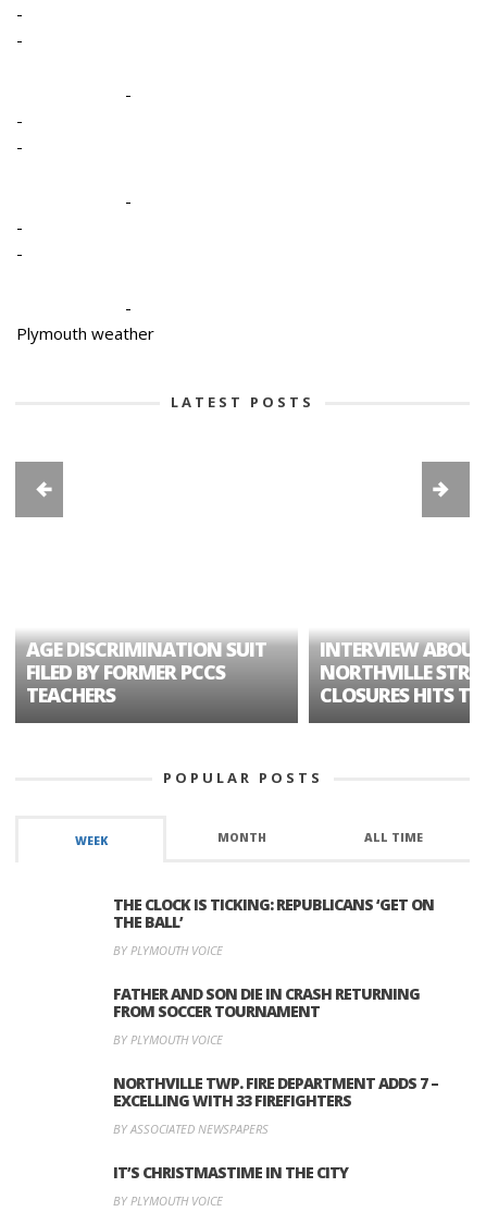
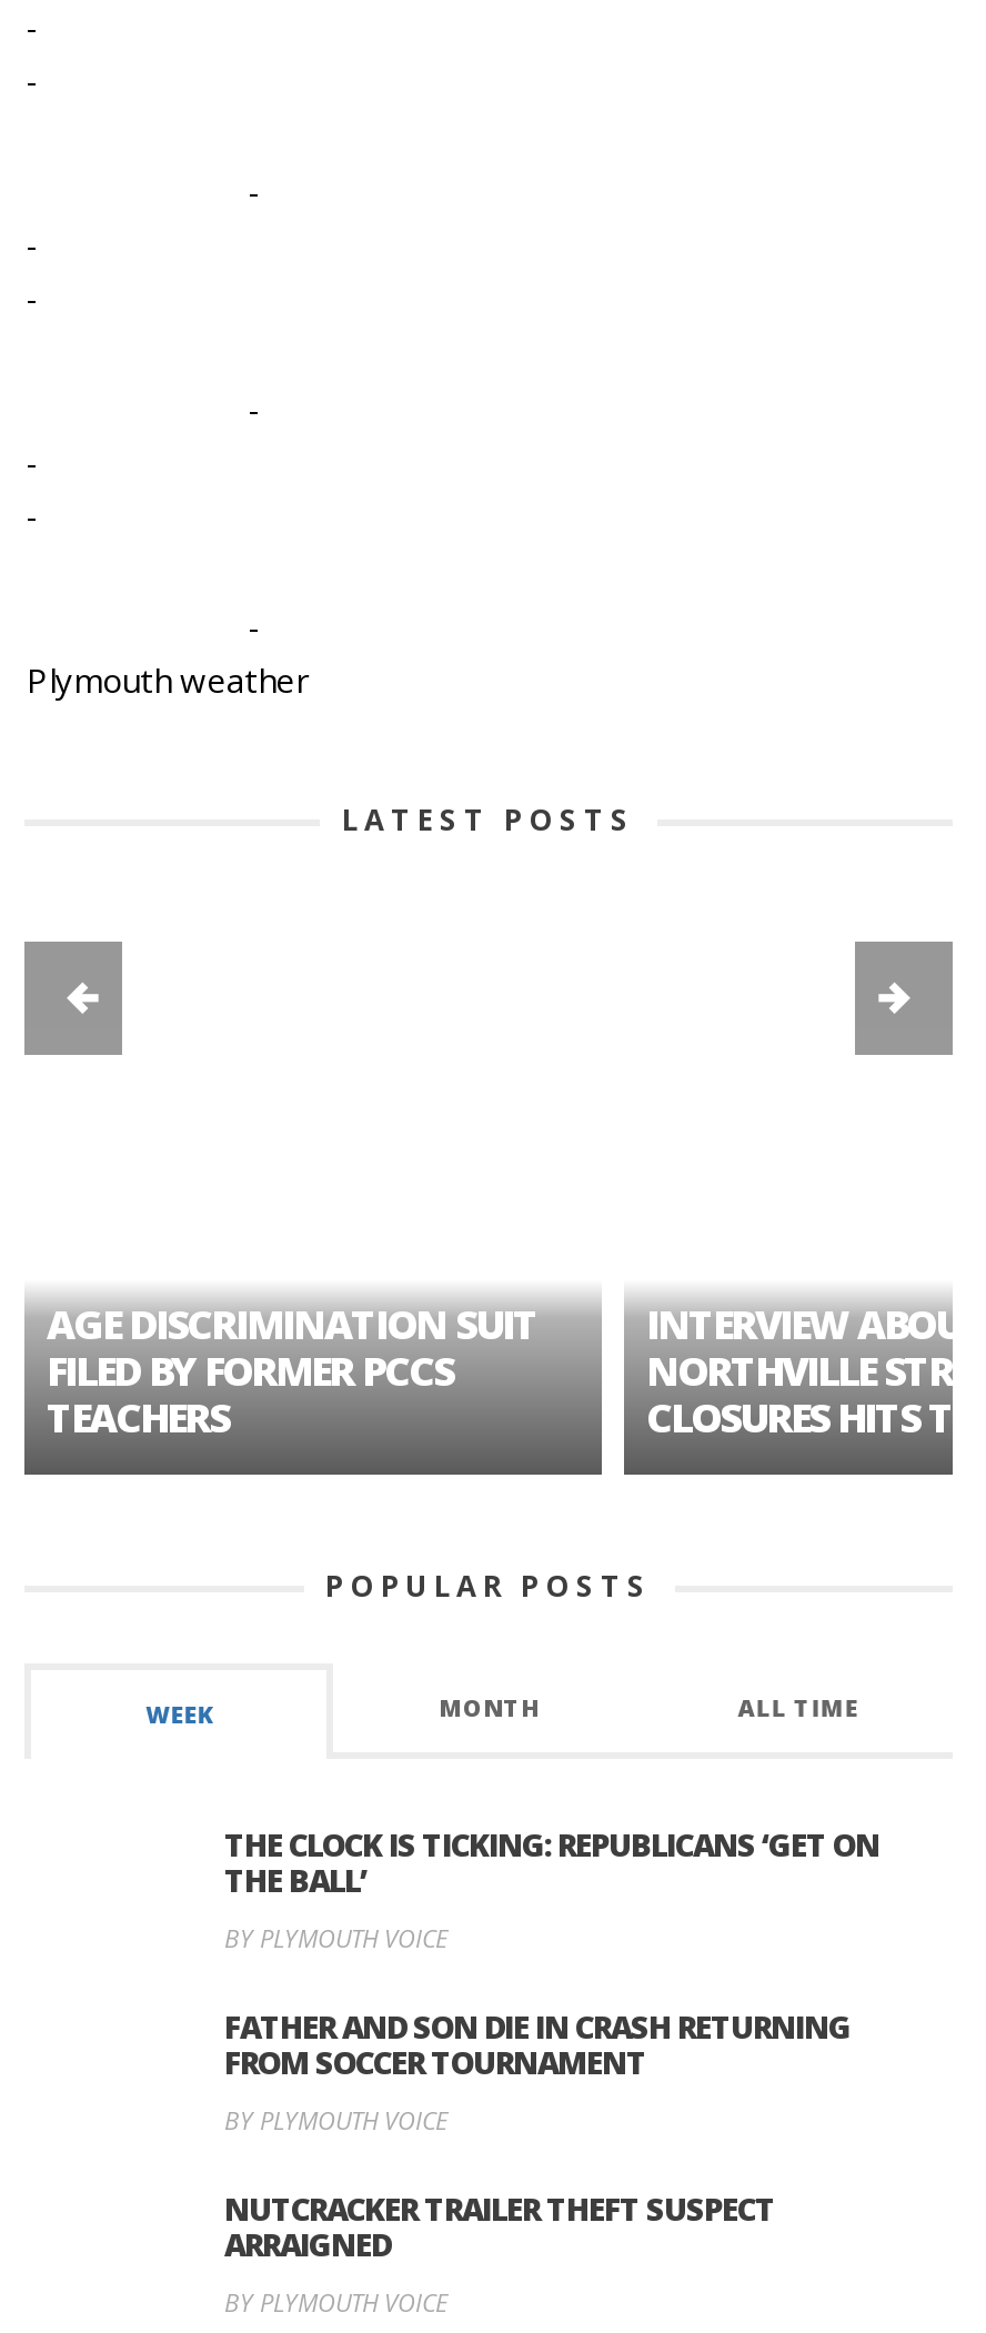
[113,1073,438,1183] NORTHVILLE TWP. FIRE DEPARTMENT ADDS 7 – | EXCELLING WITH 33 FIREFIGHTERS | BY ASSOCIATED NEWSPAPERS | IT’S CHRISTMASTIME IN THE CITY -> [224,2187,775,2265] NUTCRACKER TRAILER THEFT SUSPECT | ARRAIGNED

